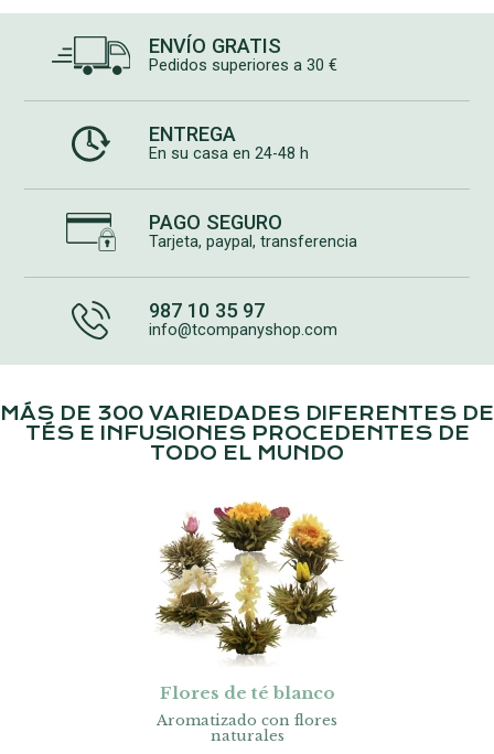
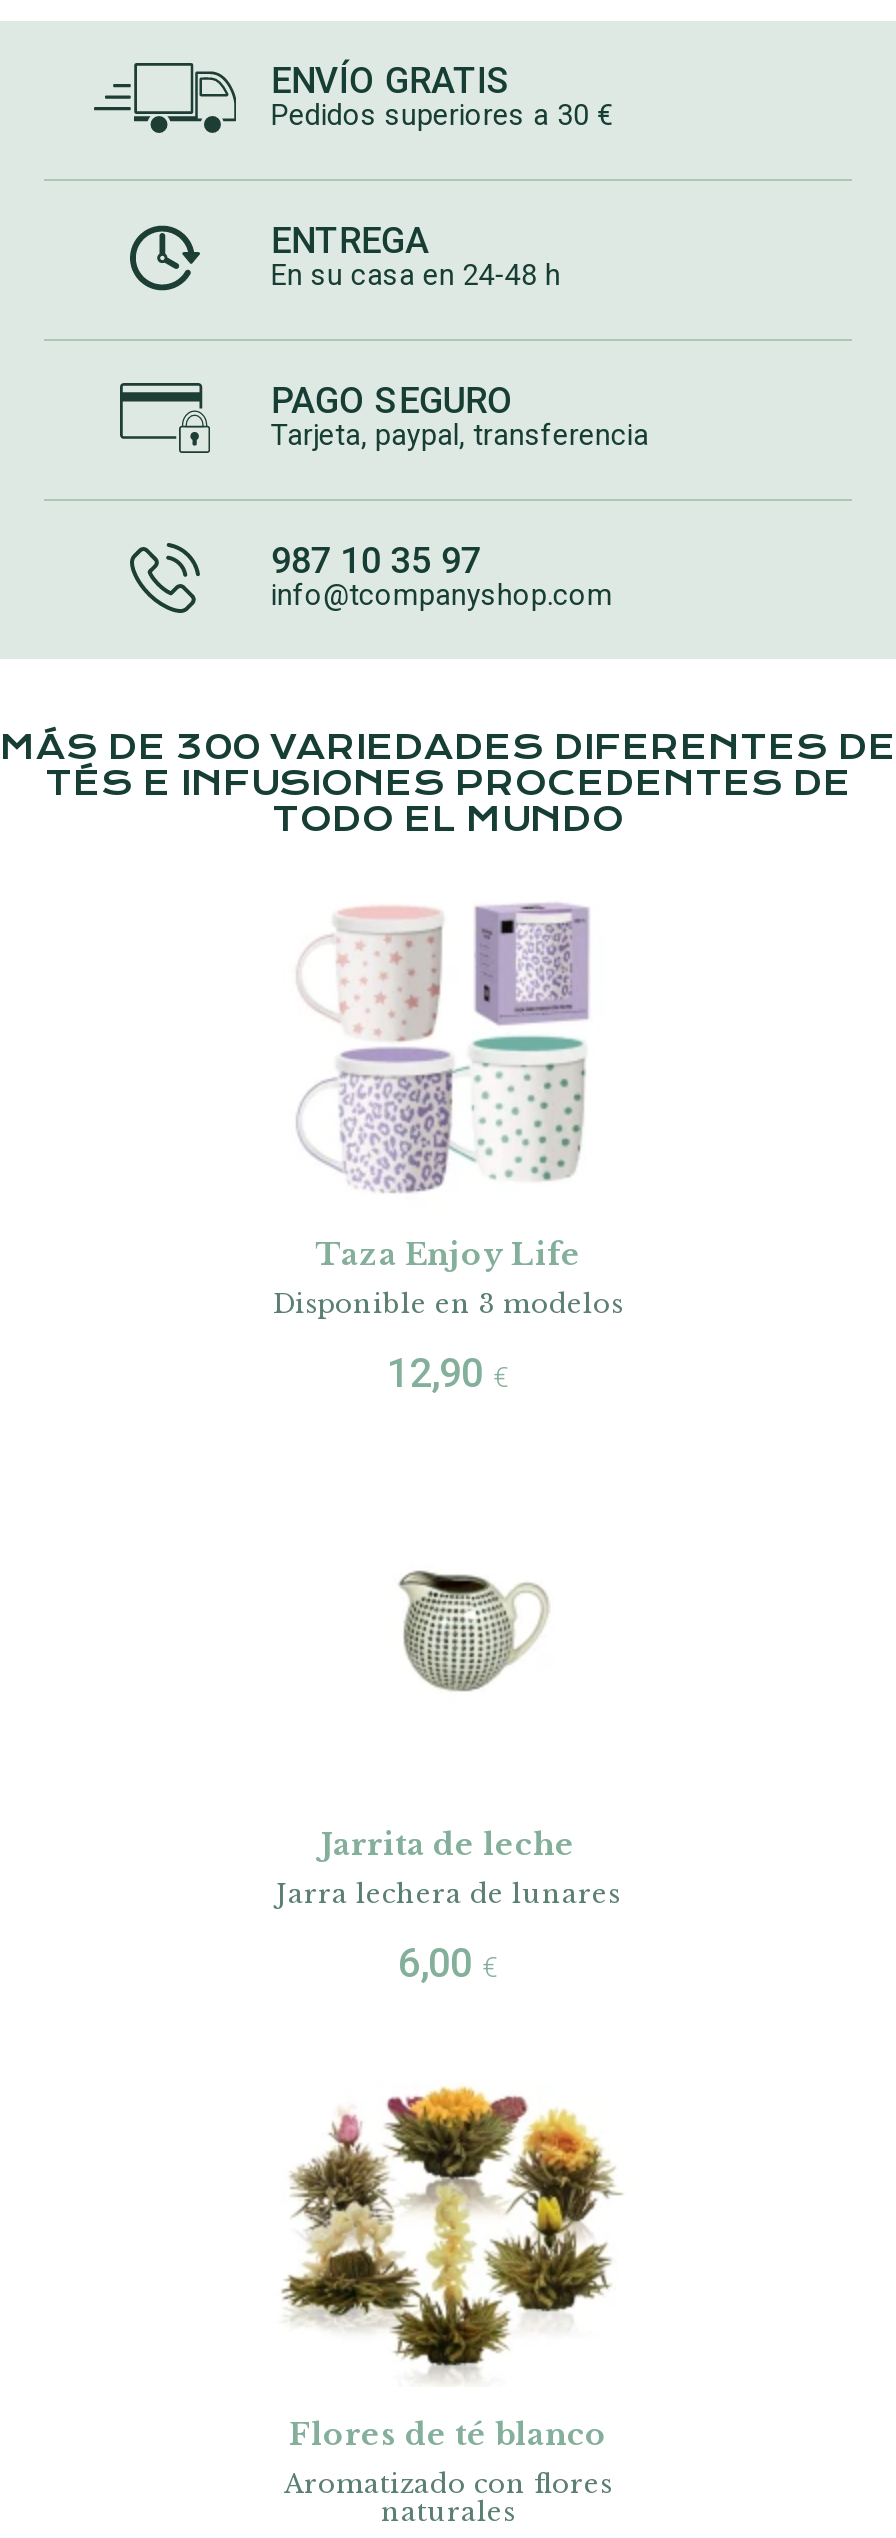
none -> [273,901,623,1396] [image] | Taza Enjoy Life | Disponible en 3 modelos | 12,90 €
none -> [276,1824,620,1986] Jarrita de leche | Jarra lechera de lunares | 6,00 €
none -> [398,1571,550,1691] [image]

